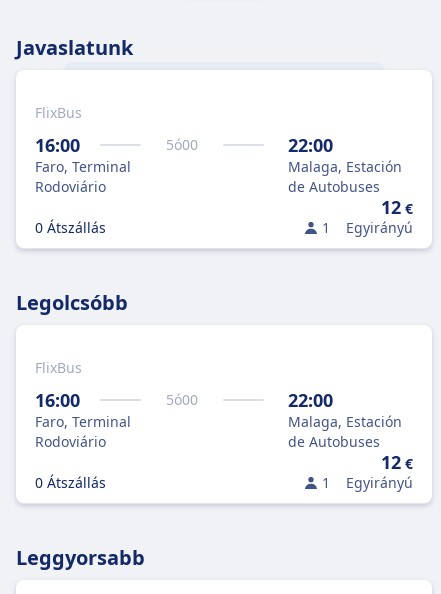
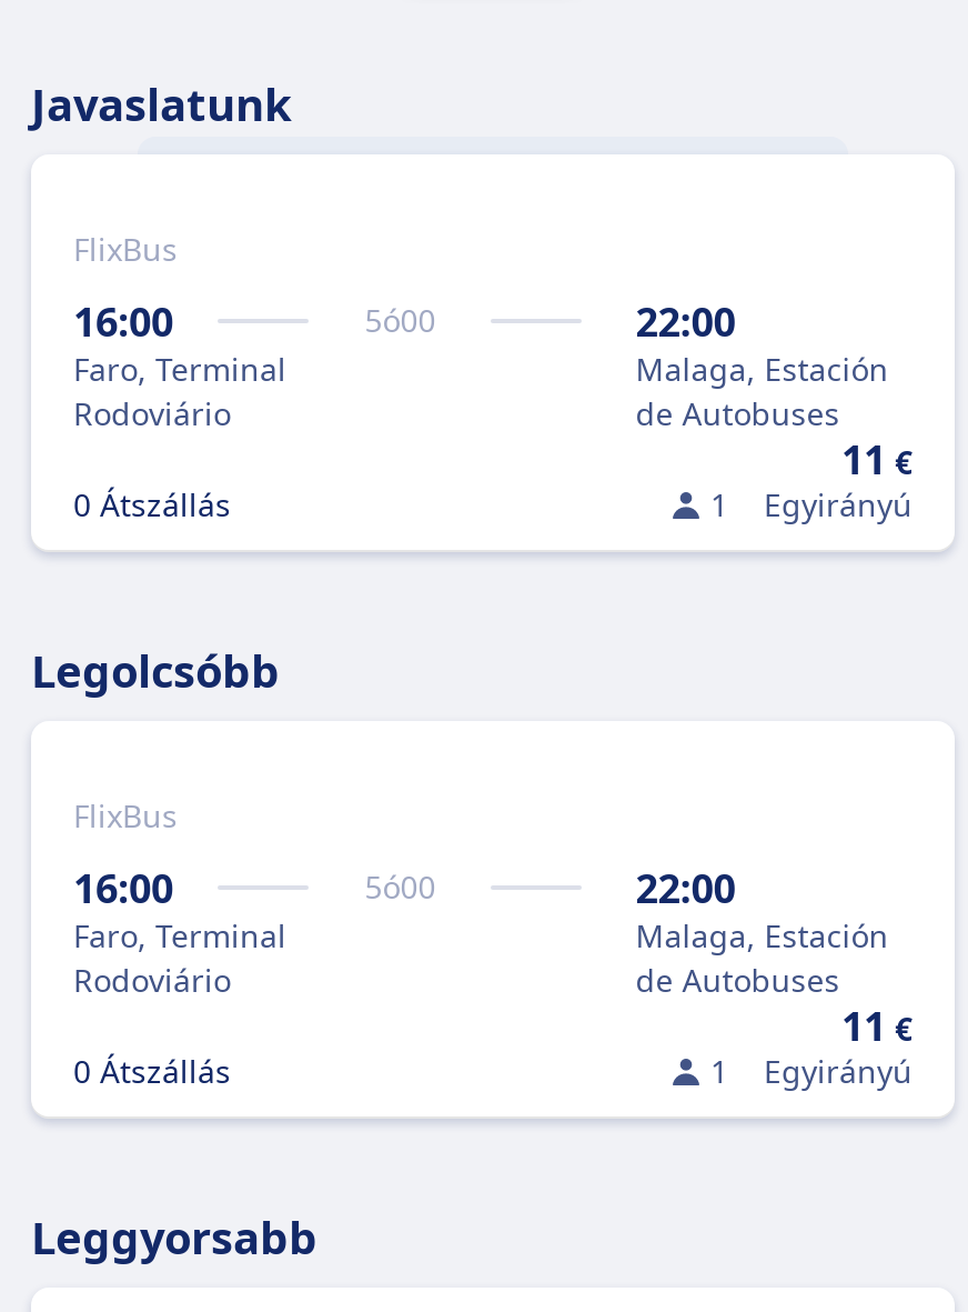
[381,195,413,219] 12 € -> [841,432,912,485] 11 €
[381,450,413,474] 12 € -> [841,999,912,1052] 11 €

